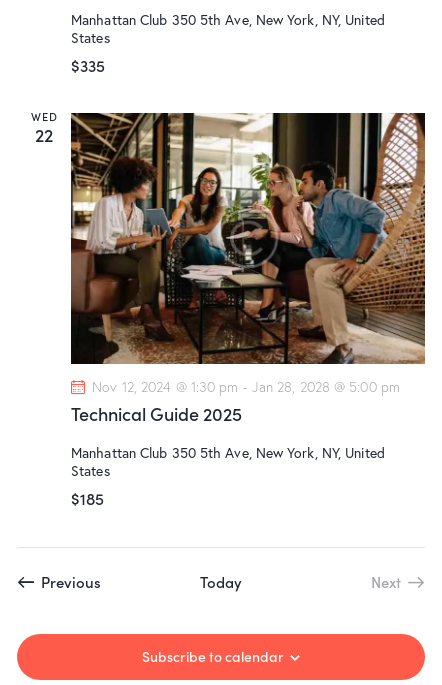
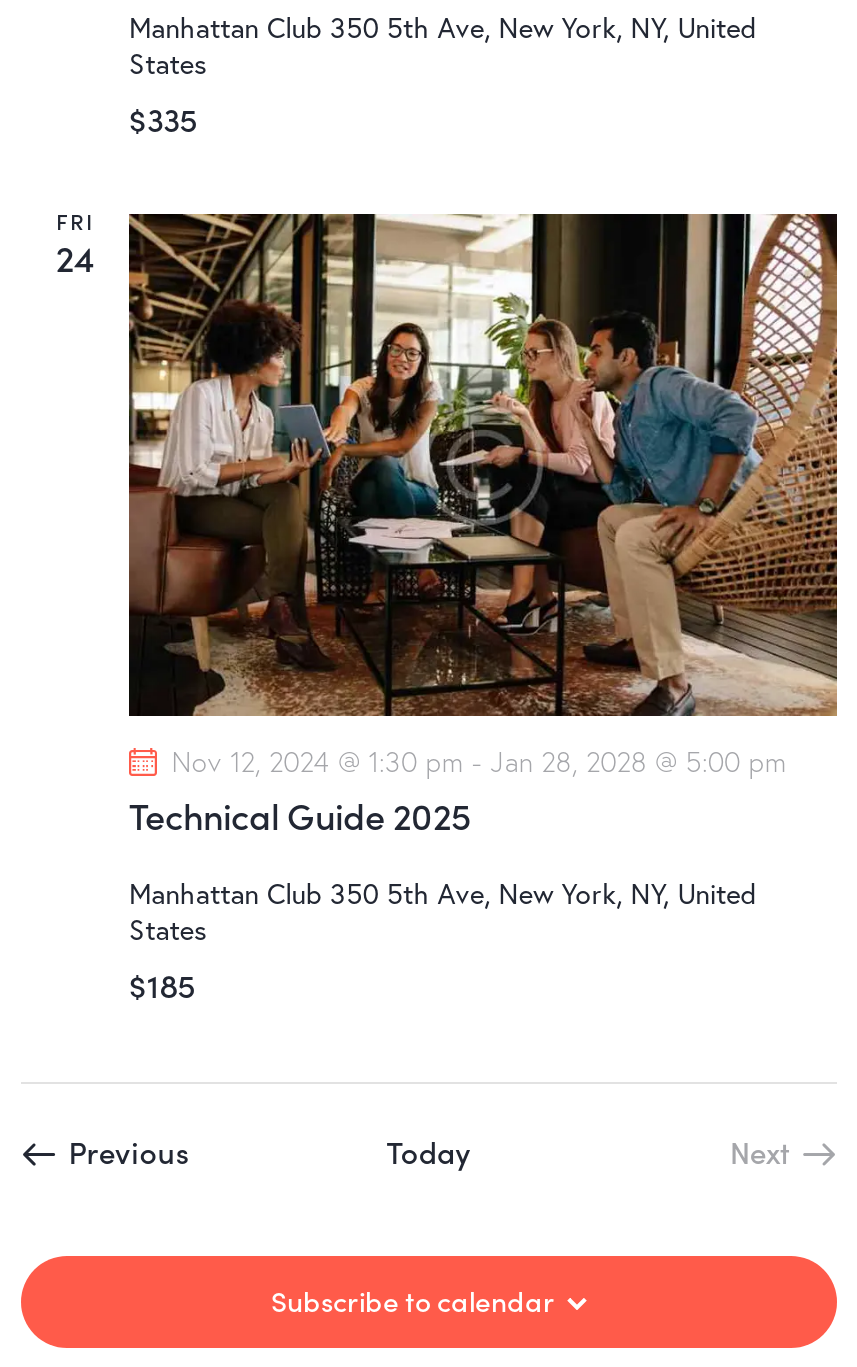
[30,108,57,147] WED | 22 -> [56,205,94,283] FRI | 24

